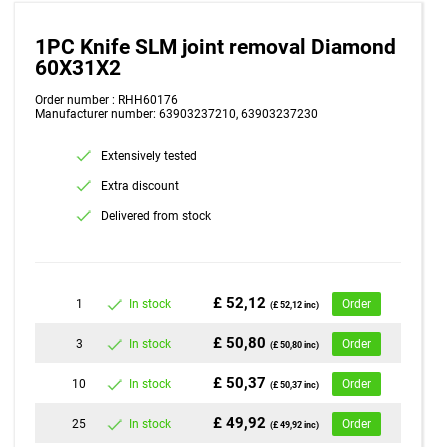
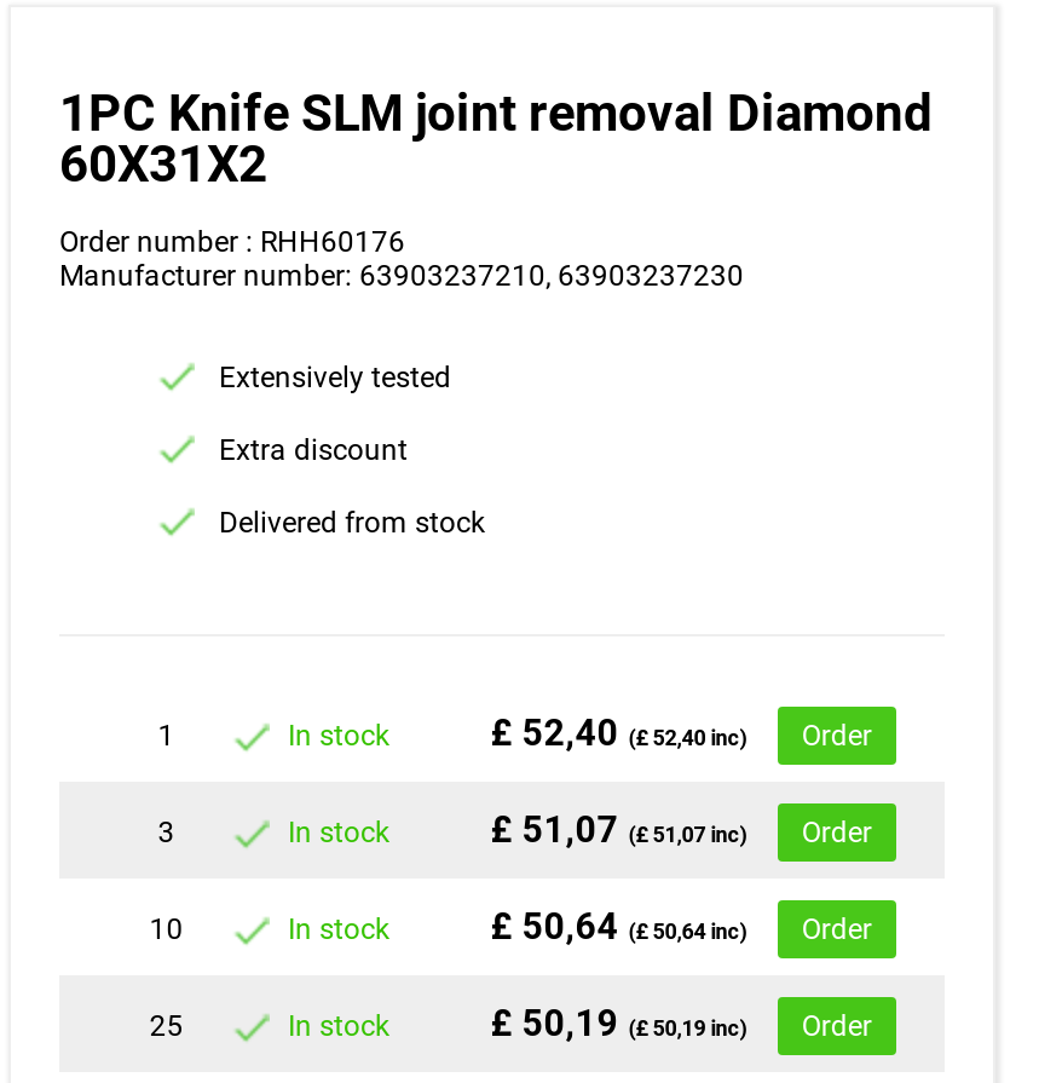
[213,294,371,312] £ 52,12 (£ 52,12 inc) Order -> [490,712,872,755] £ 52,40 (£ 52,40 inc) Order
[213,334,371,352] £ 50,80 (£ 50,80 inc) Order -> [490,809,872,852] £ 51,07 (£ 51,07 inc) Order
[213,374,371,392] £ 50,37 (£ 50,37 inc) Order -> [490,905,872,949] £ 50,64 (£ 50,64 inc) Order
[213,414,371,432] £ 49,92 (£ 49,92 inc) Order -> [490,1002,872,1046] £ 50,19 (£ 50,19 inc) Order

